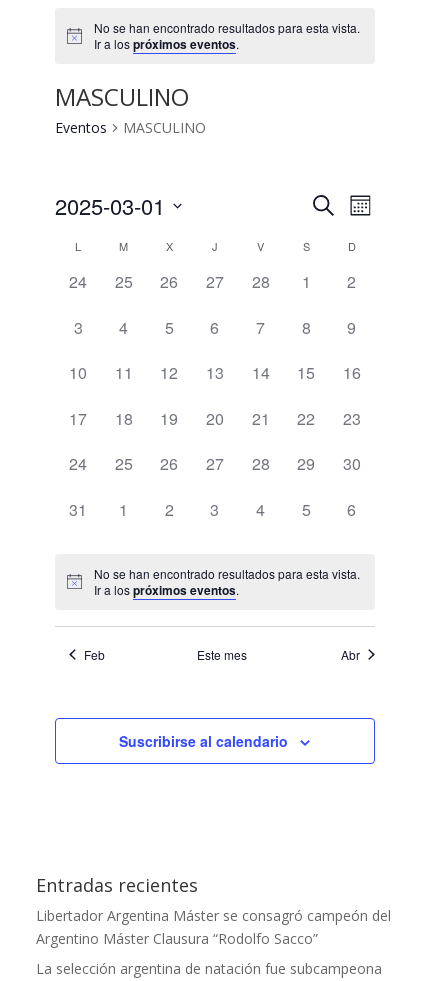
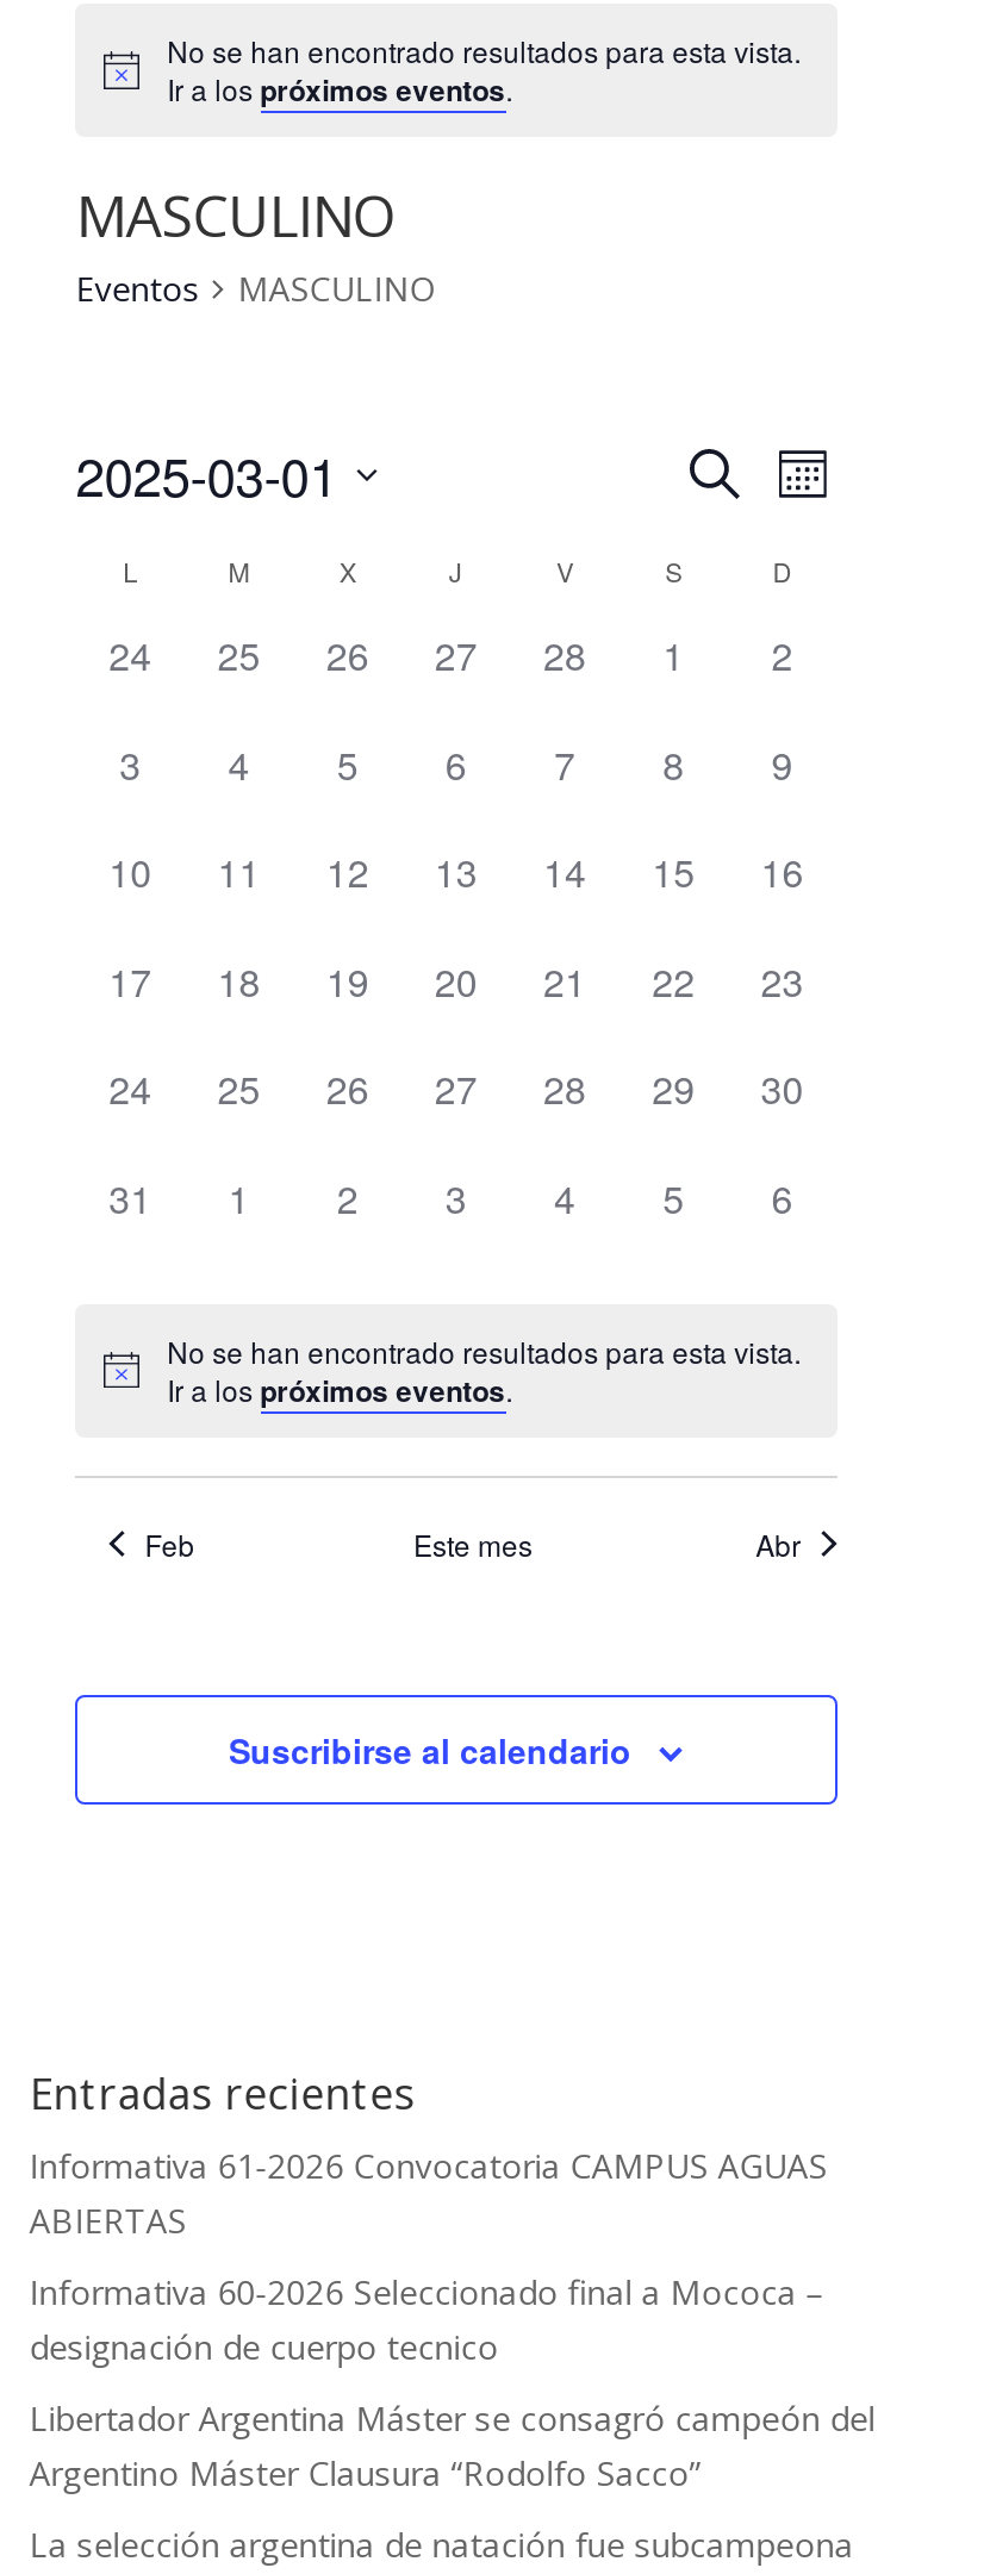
none -> [29,2142,828,2368] Informativa 61-2026 Convocatoria CAMPUS AGUAS | ABIERTAS | Informativa 60-2026 Seleccionado final a Mococa – | designación de cuerpo tecnico

